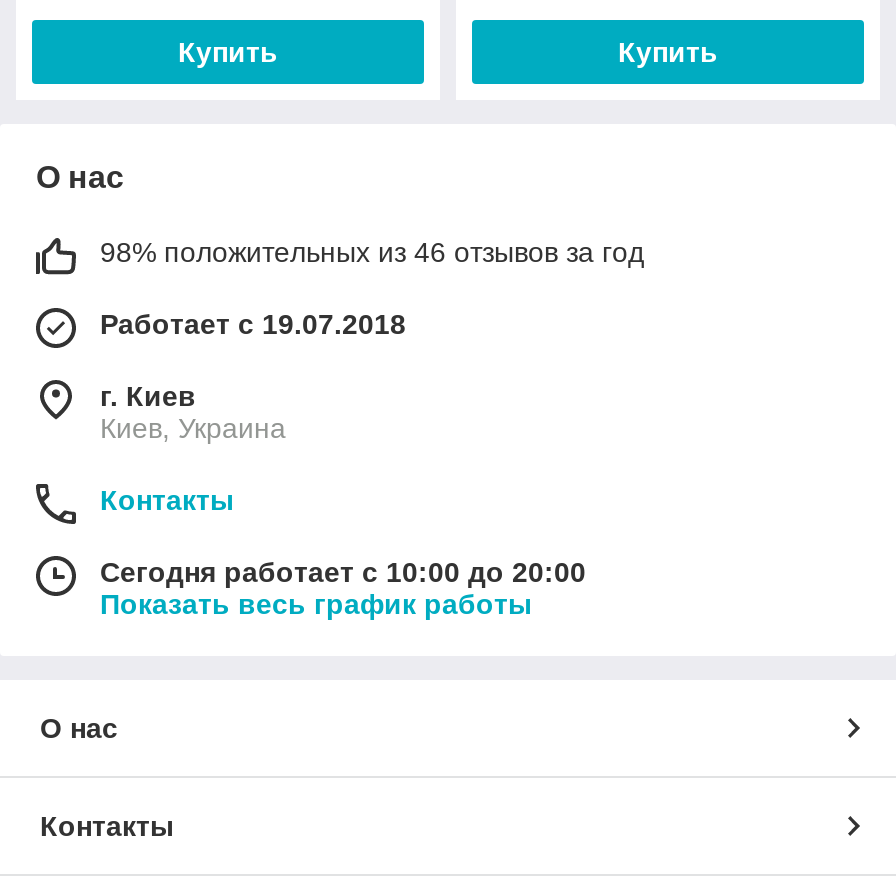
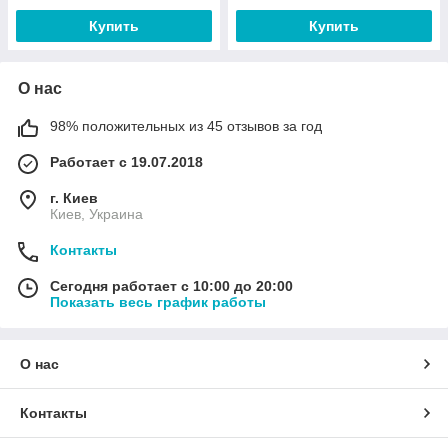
[100,236,644,268] 98% положительных из 46 отзывов за год -> [50,118,322,134] 98% положительных из 45 отзывов за год

